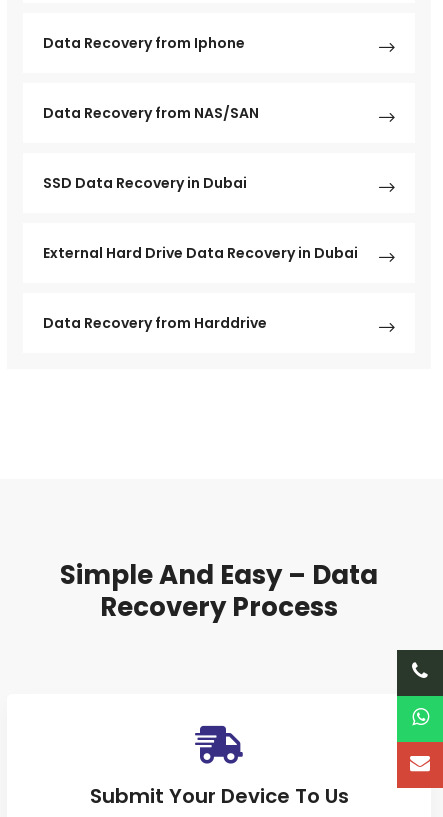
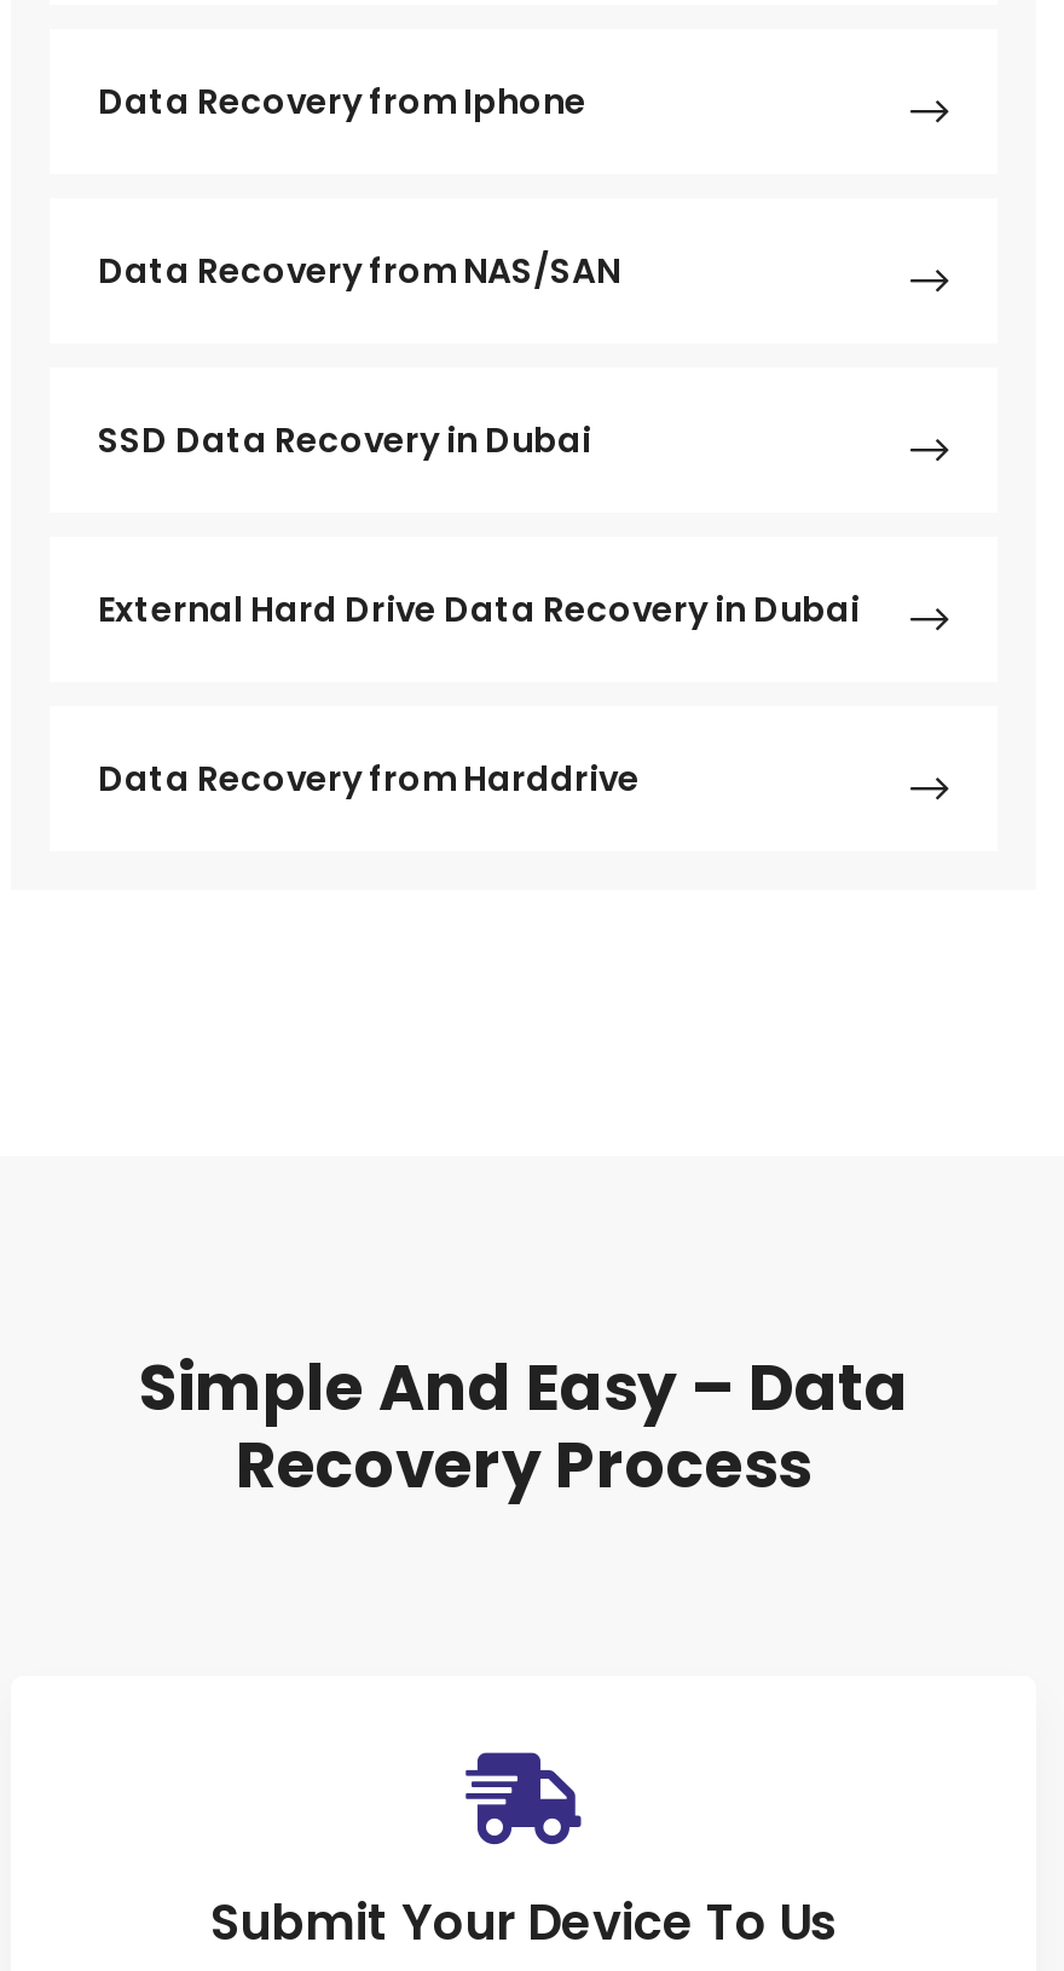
[396,649,440,789] [image] -> none

